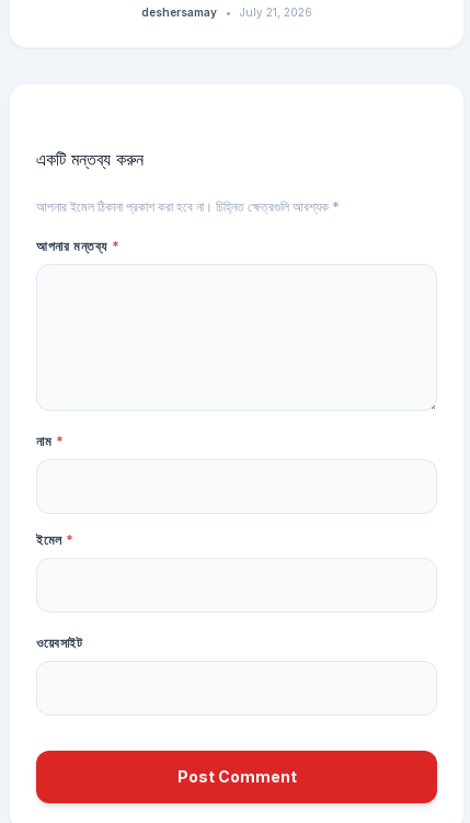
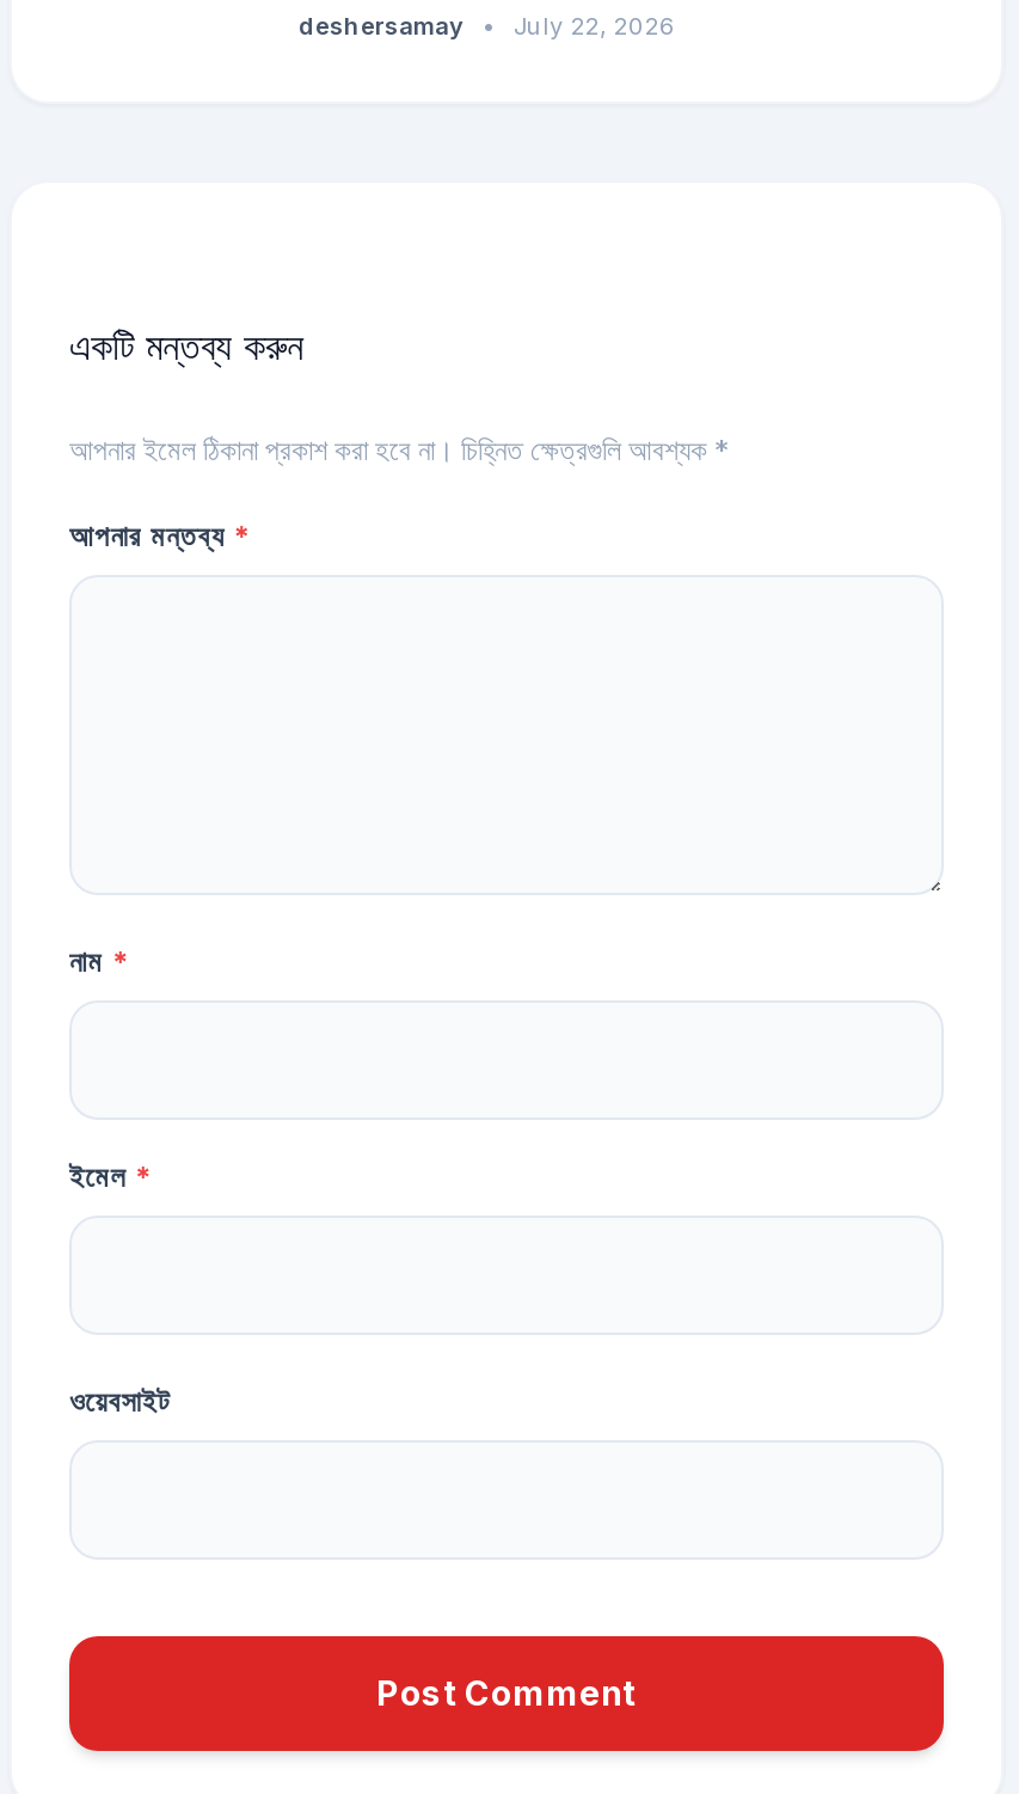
[240,6,312,19] July 21, 2026 -> [514,11,676,40] July 22, 2026

